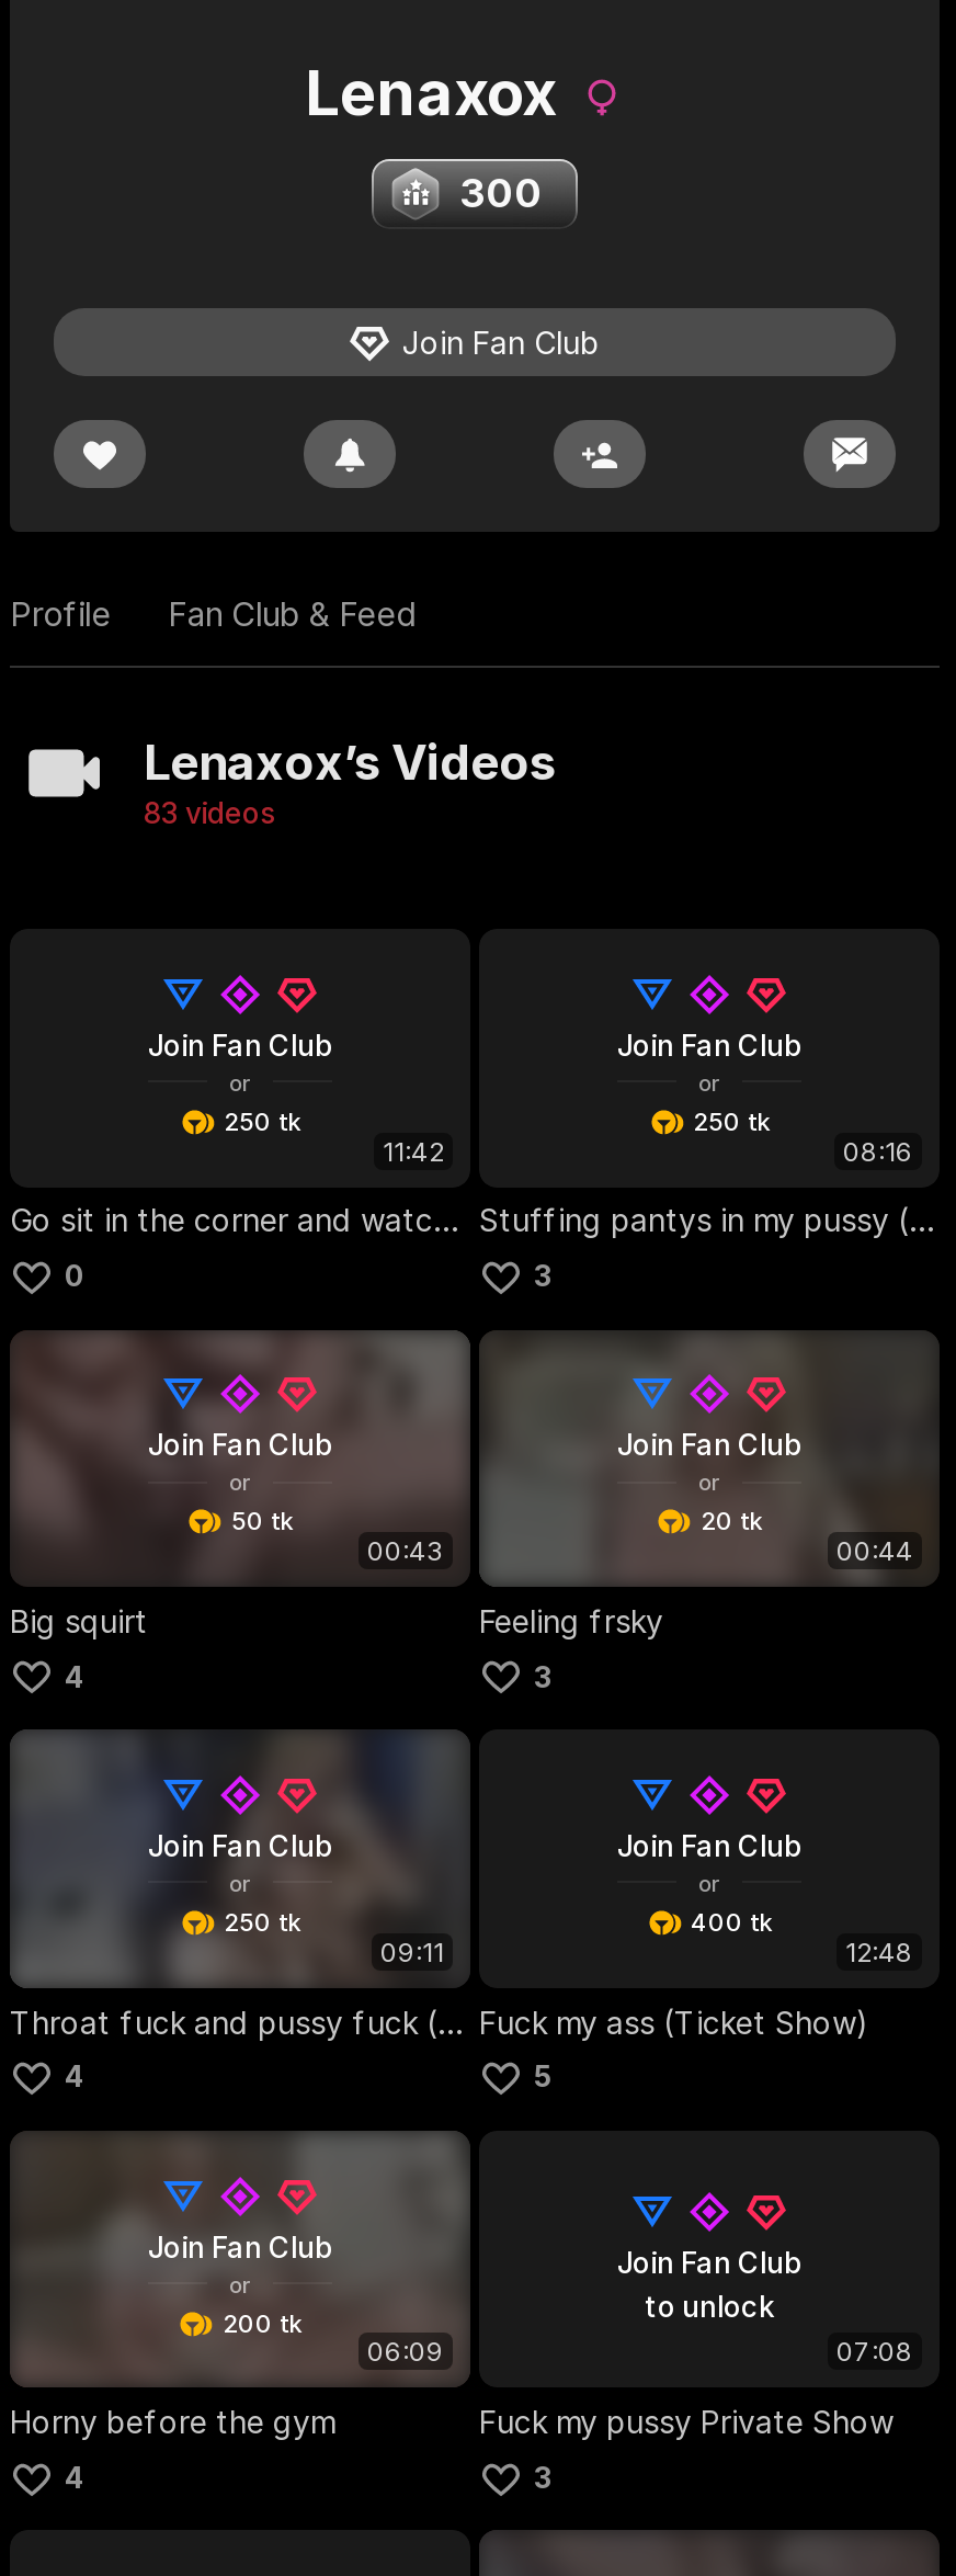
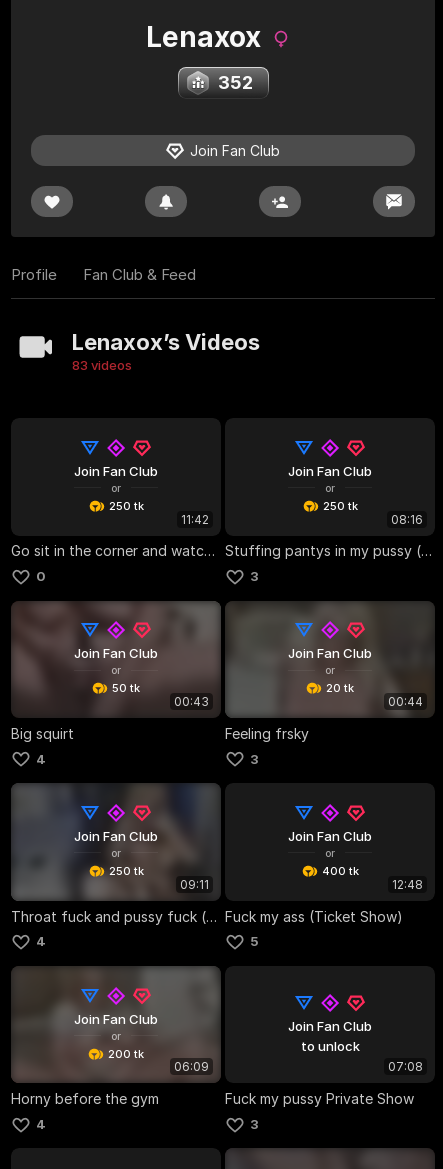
[459,170,543,216] 300 -> [217,72,252,93] 352

